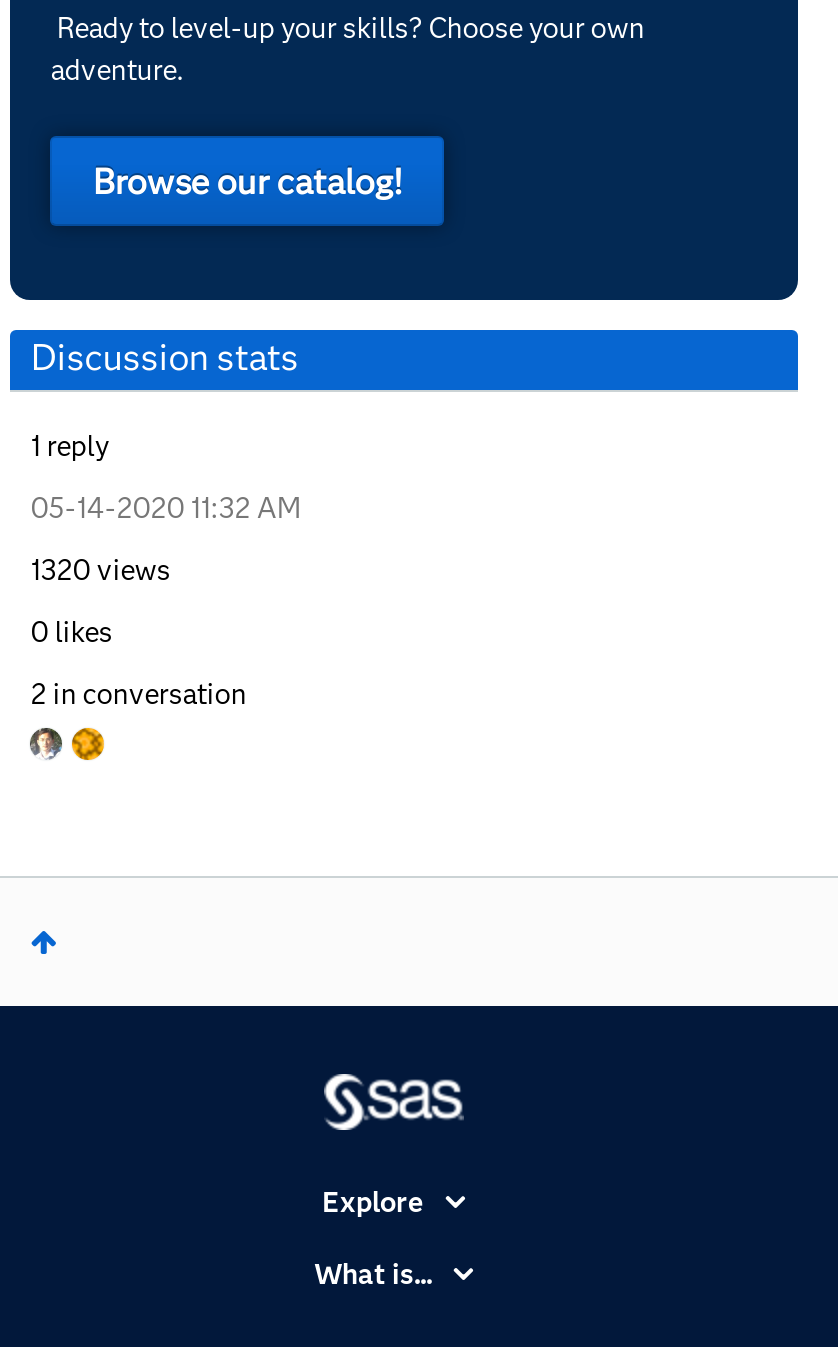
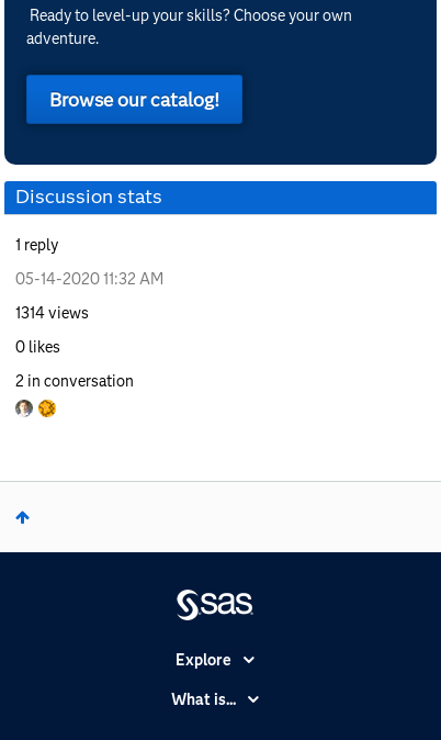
[31,551,171,587] 1320 views -> [16,303,89,322] 1314 views

